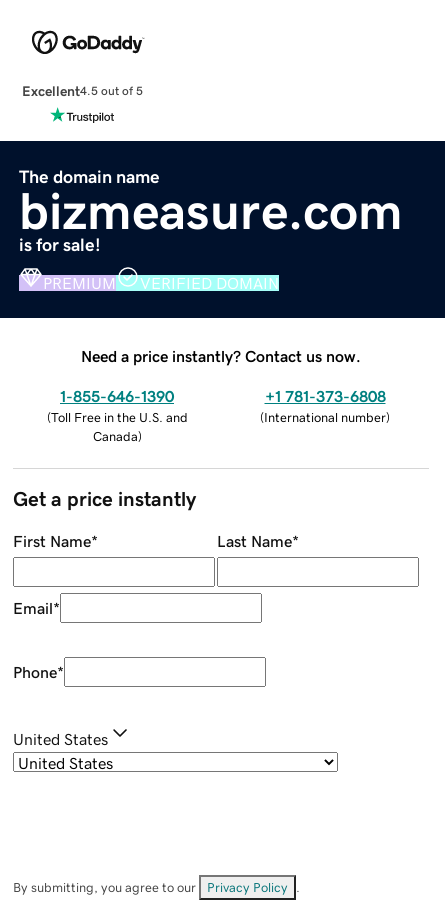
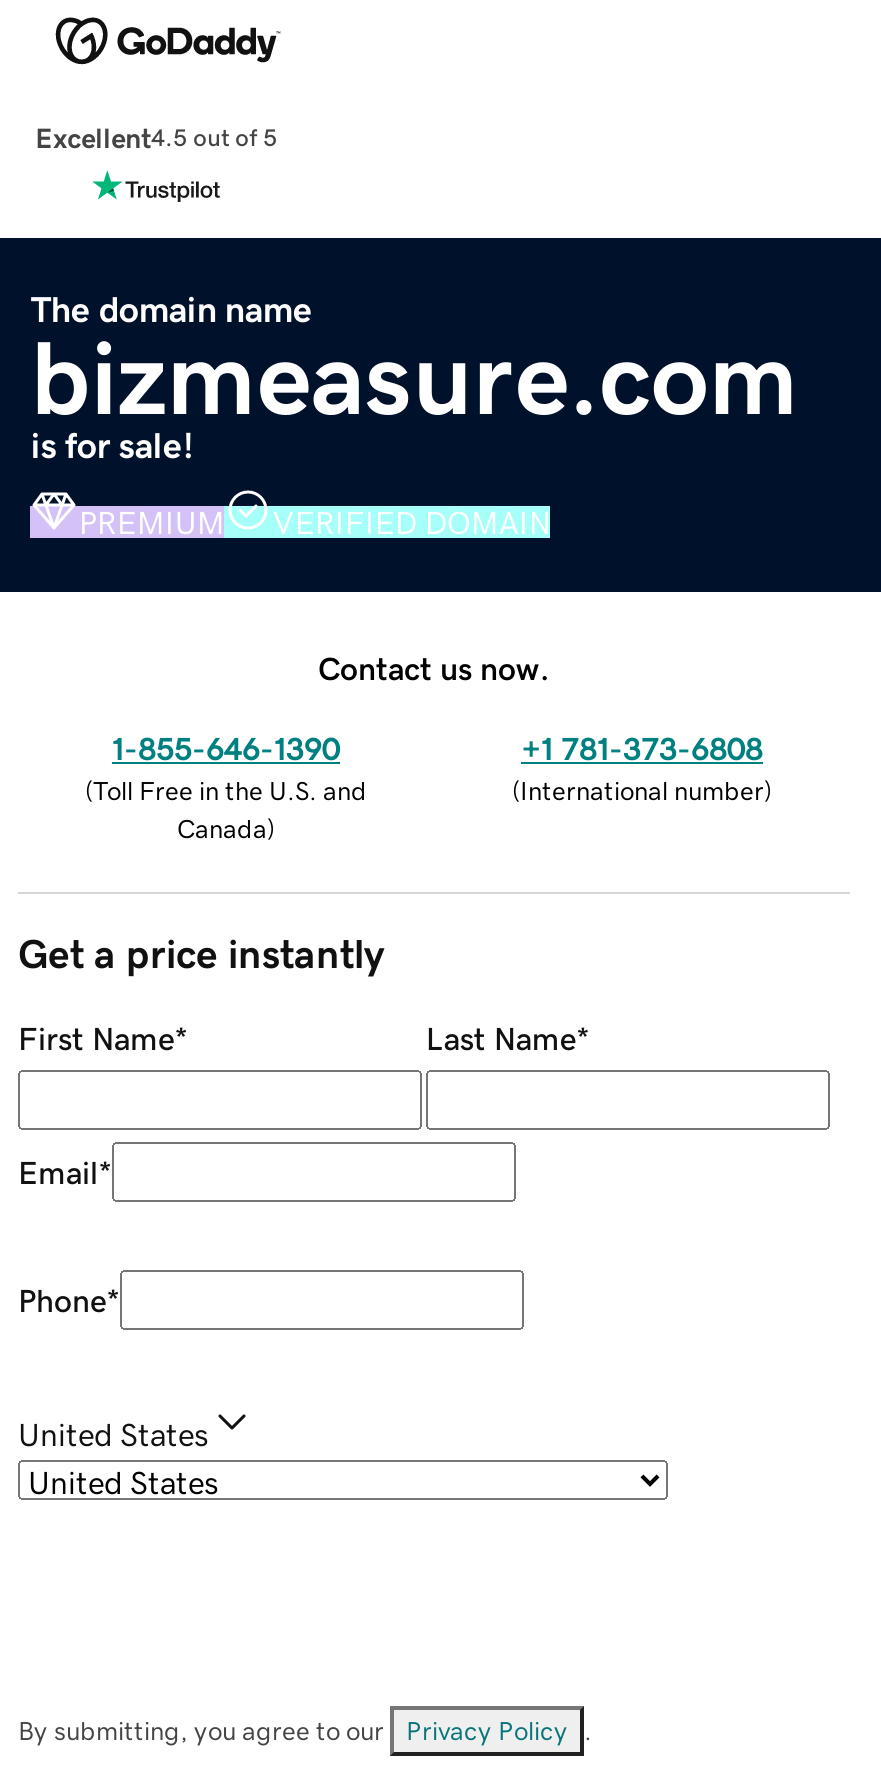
[81,348,361,364] Need a price instantly? Contact us now. -> [318,651,550,683] Contact us now.

